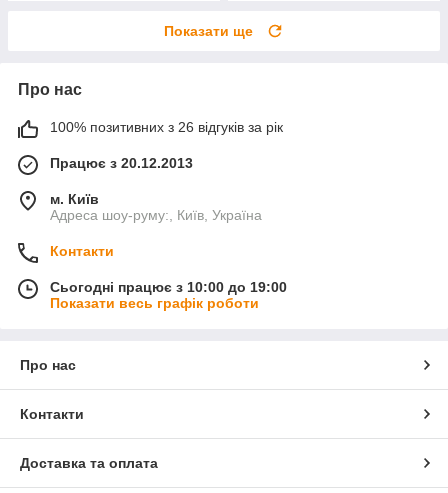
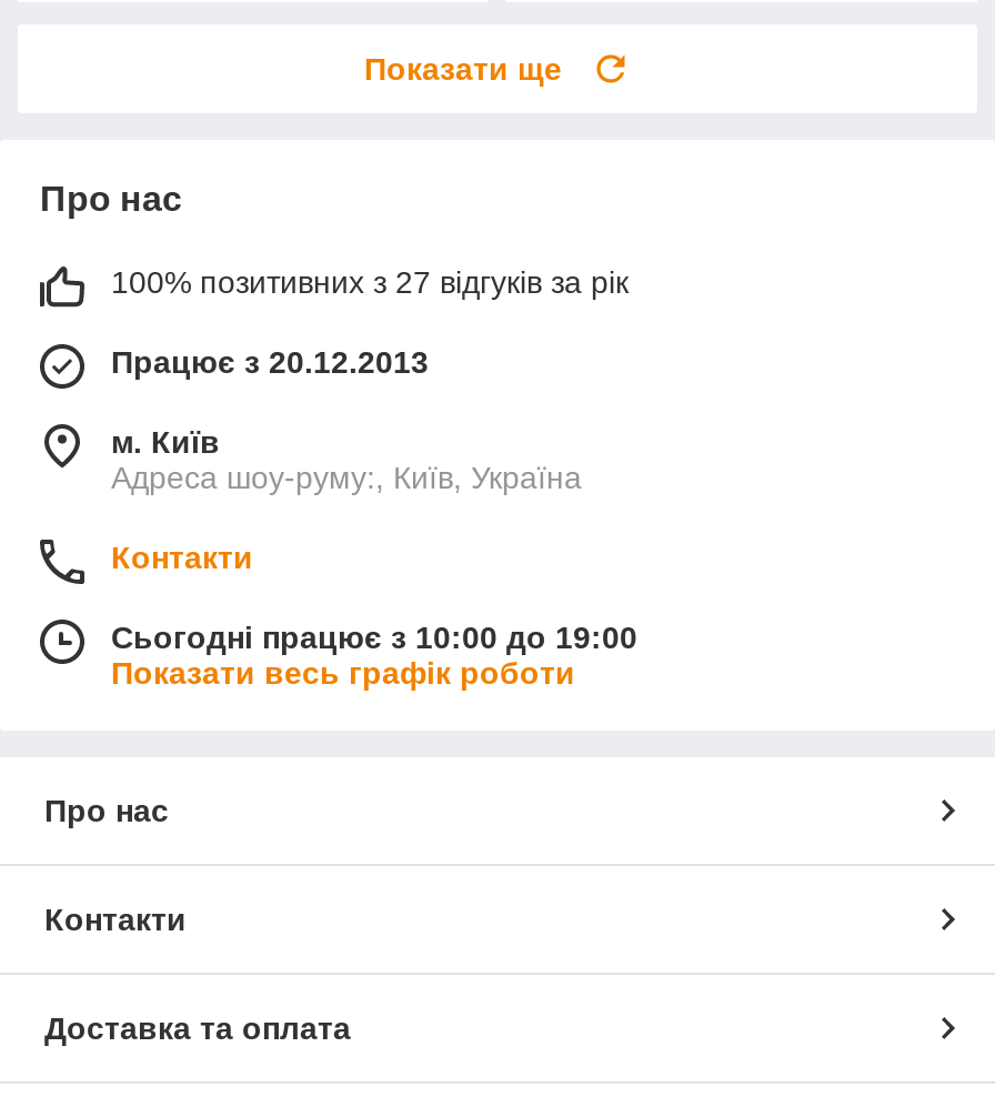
[50,119,283,135] 100% позитивних з 26 відгуків за рік -> [111,264,629,299] 100% позитивних з 27 відгуків за рік

